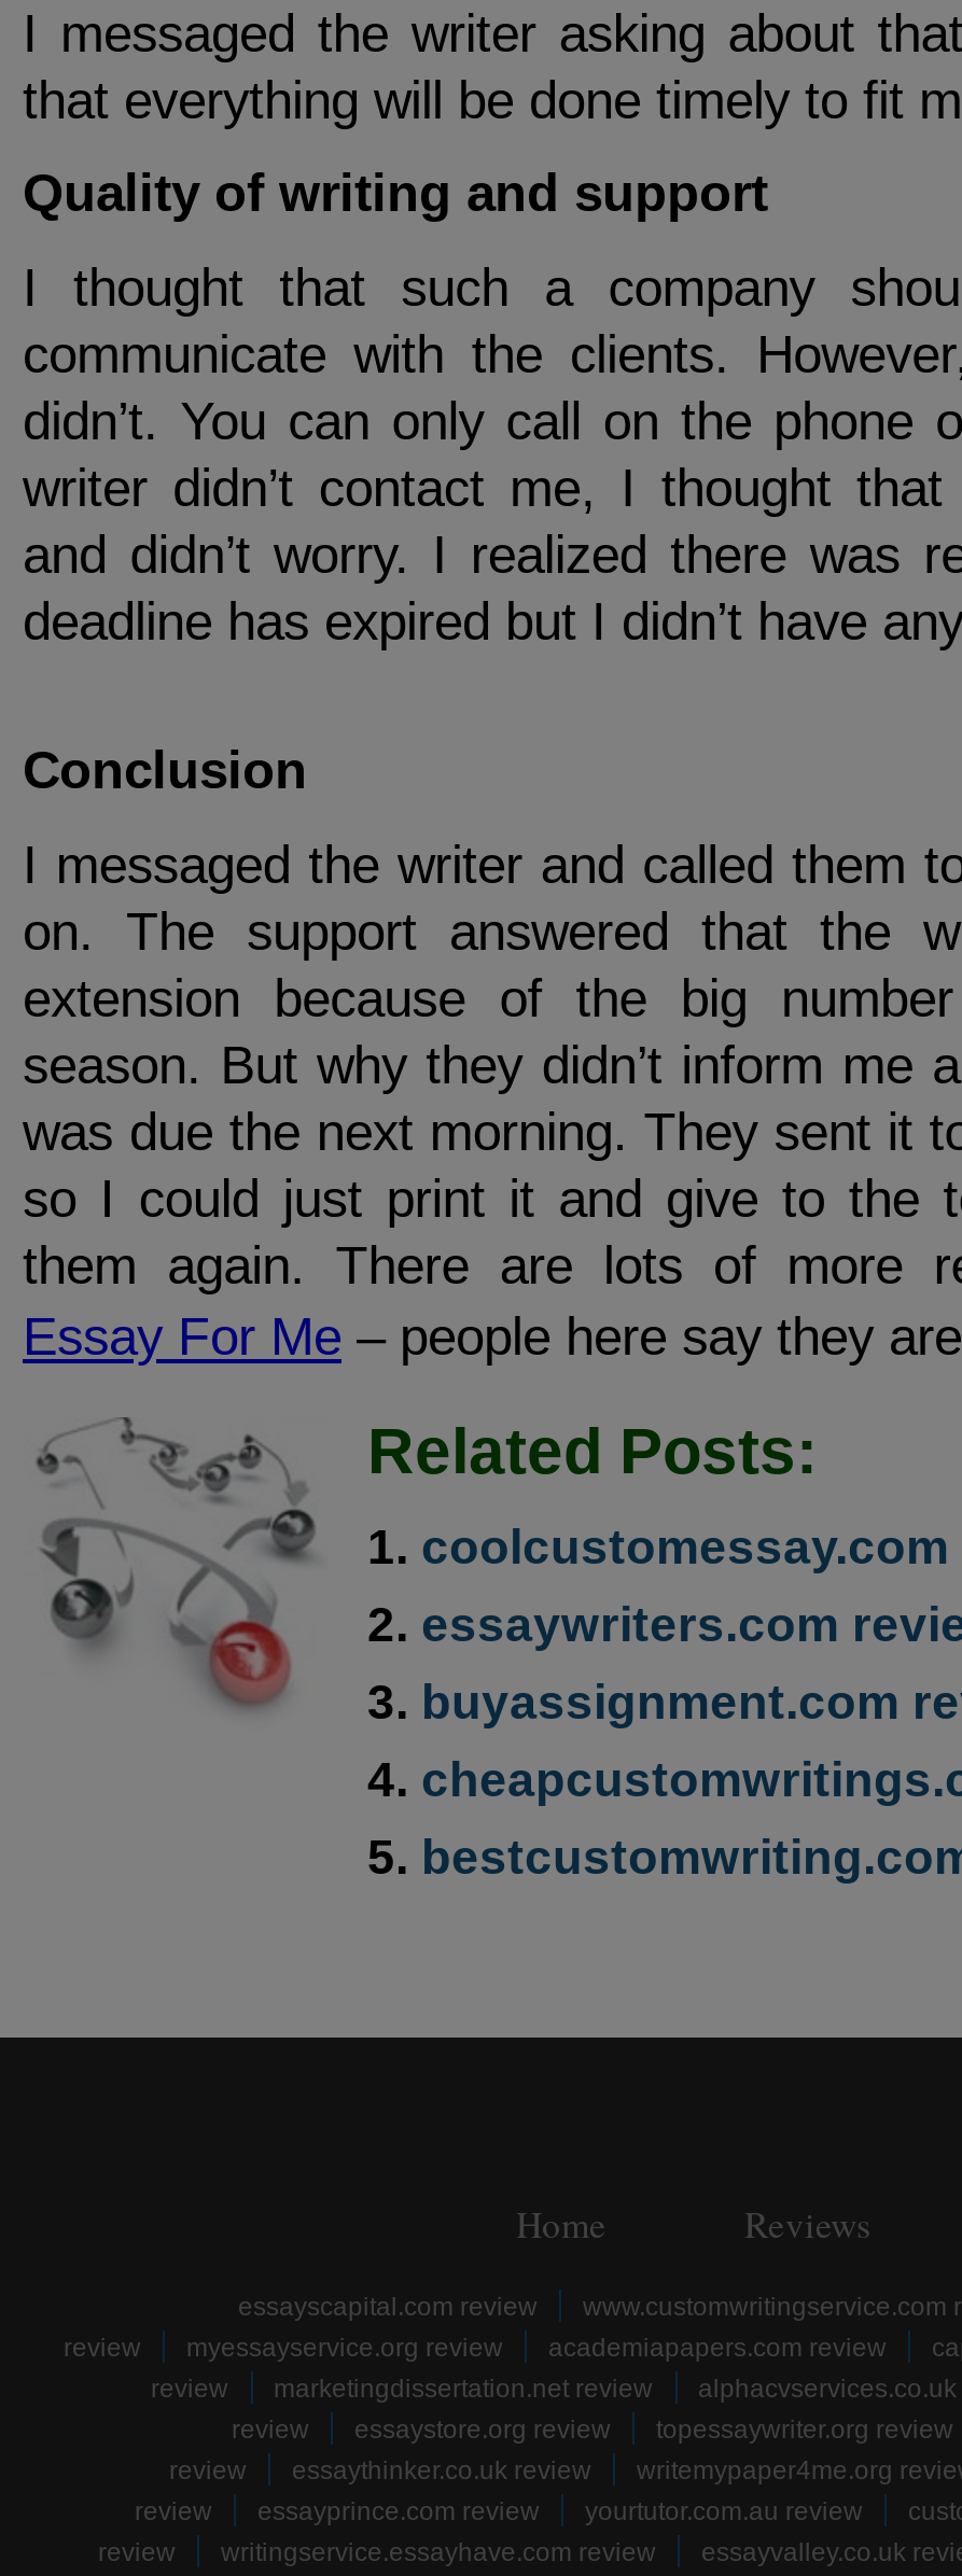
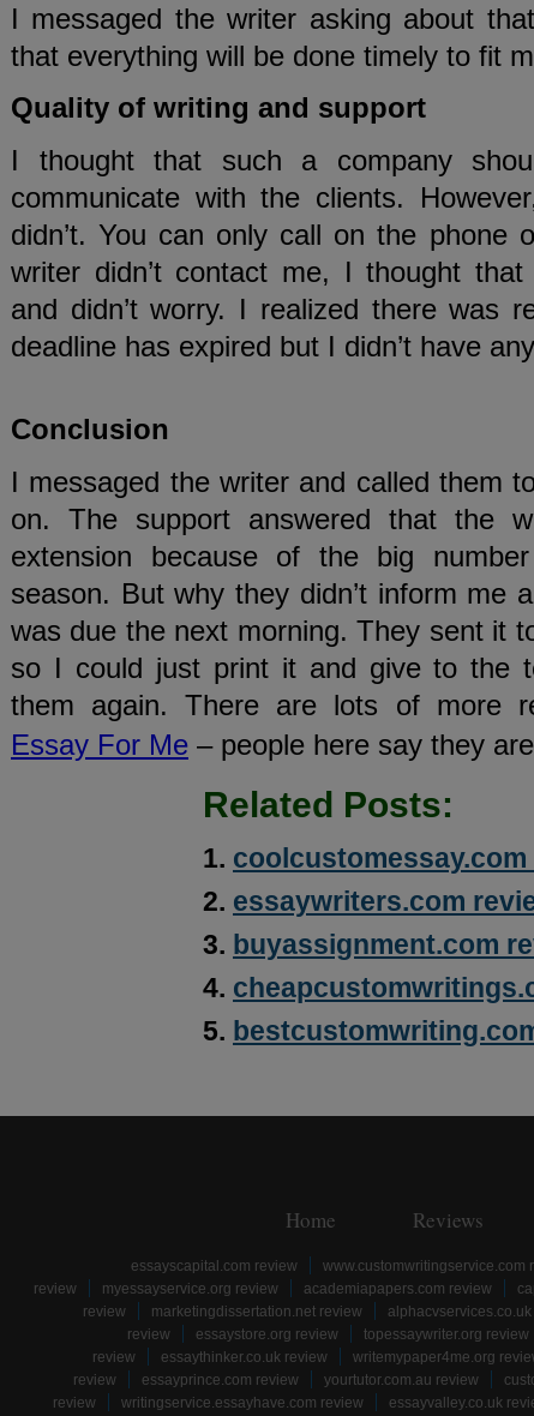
[36,1415,318,1714] [image] -> none

